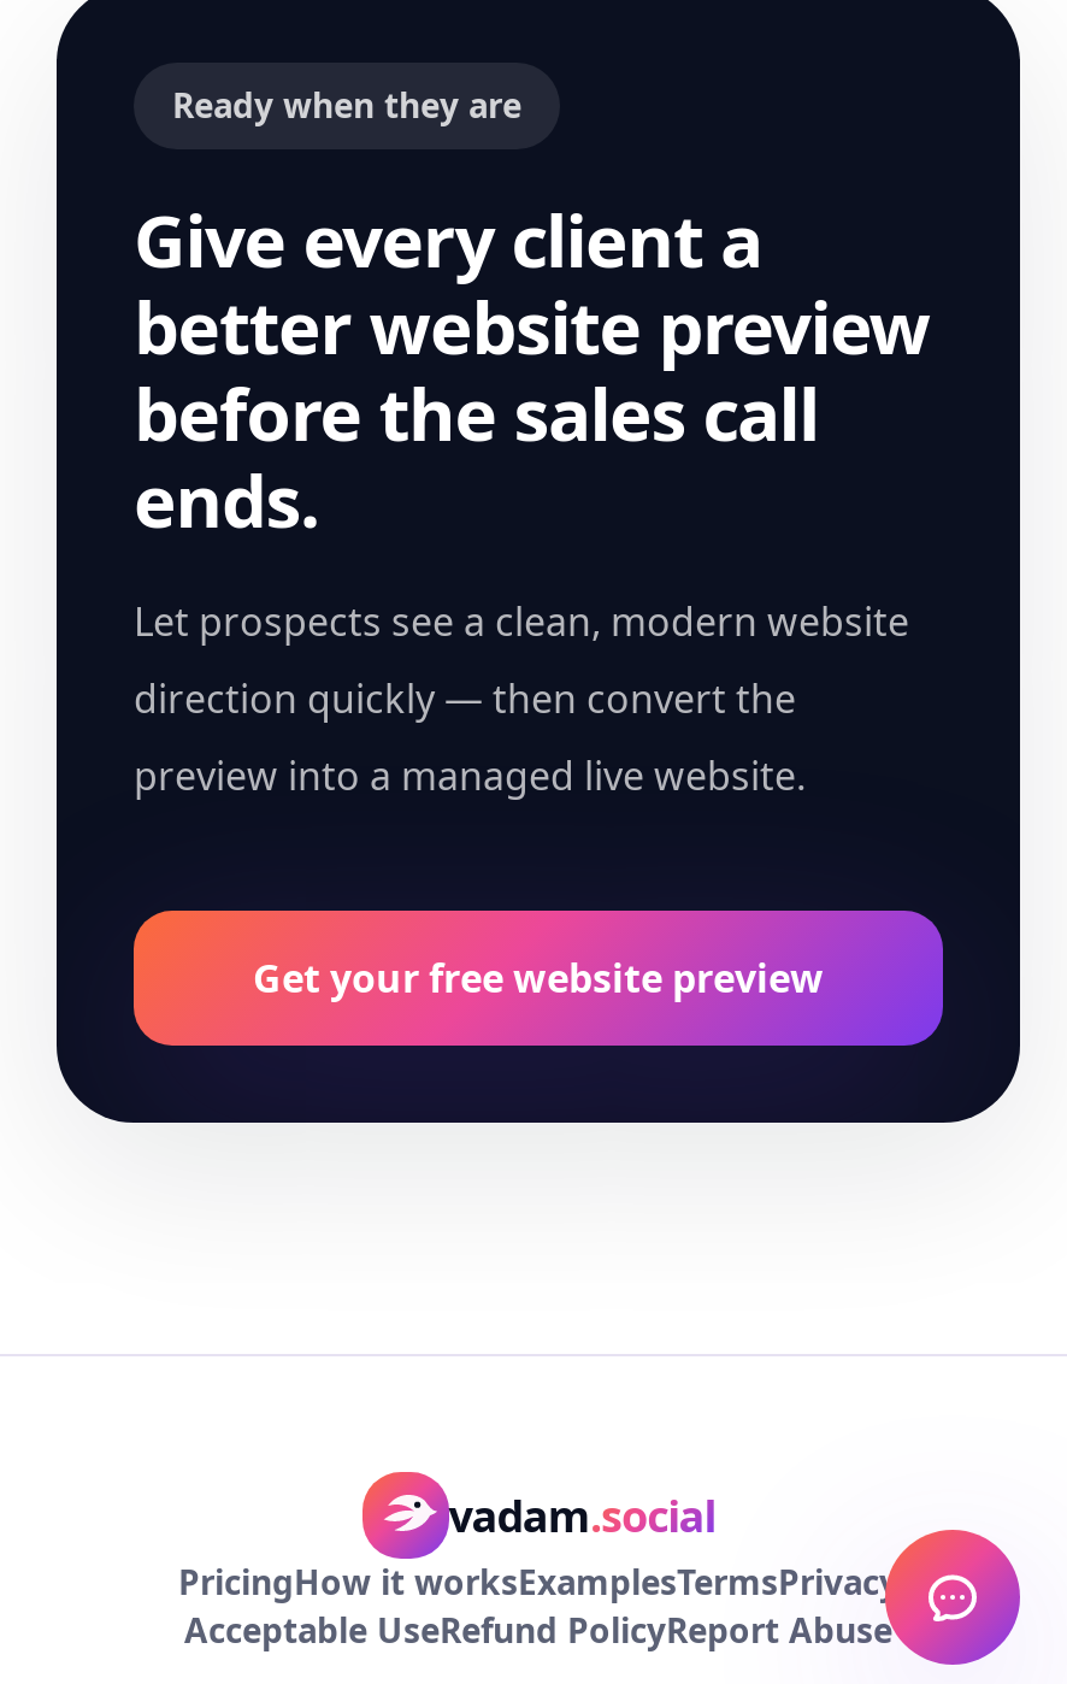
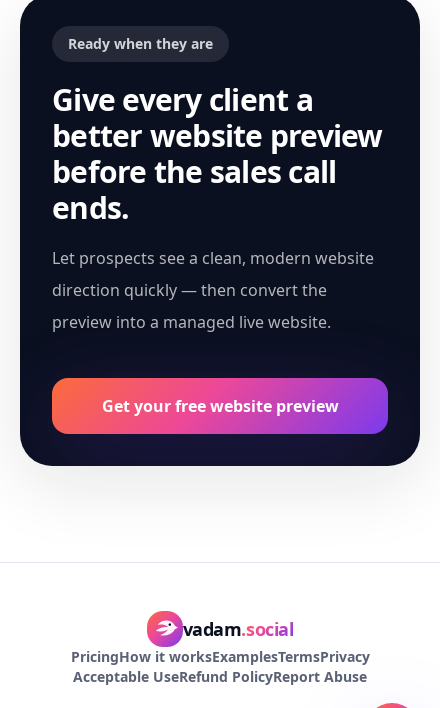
[900,1527,1022,1667] [image] -> none

